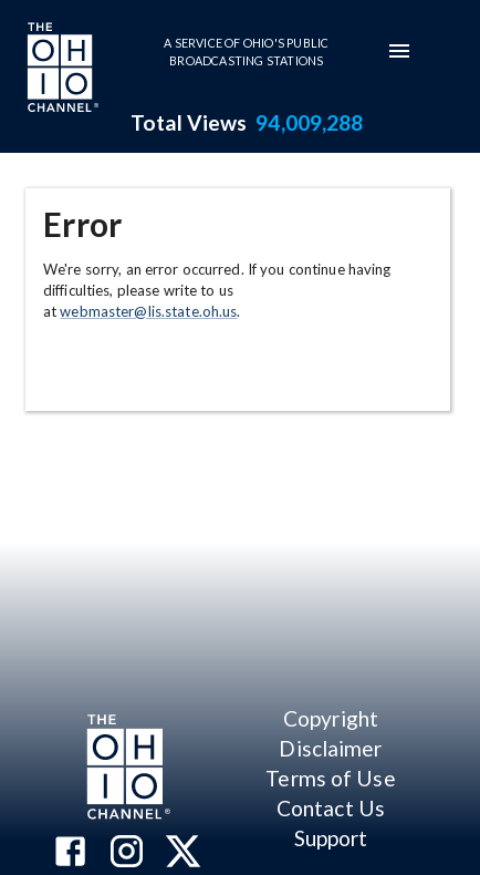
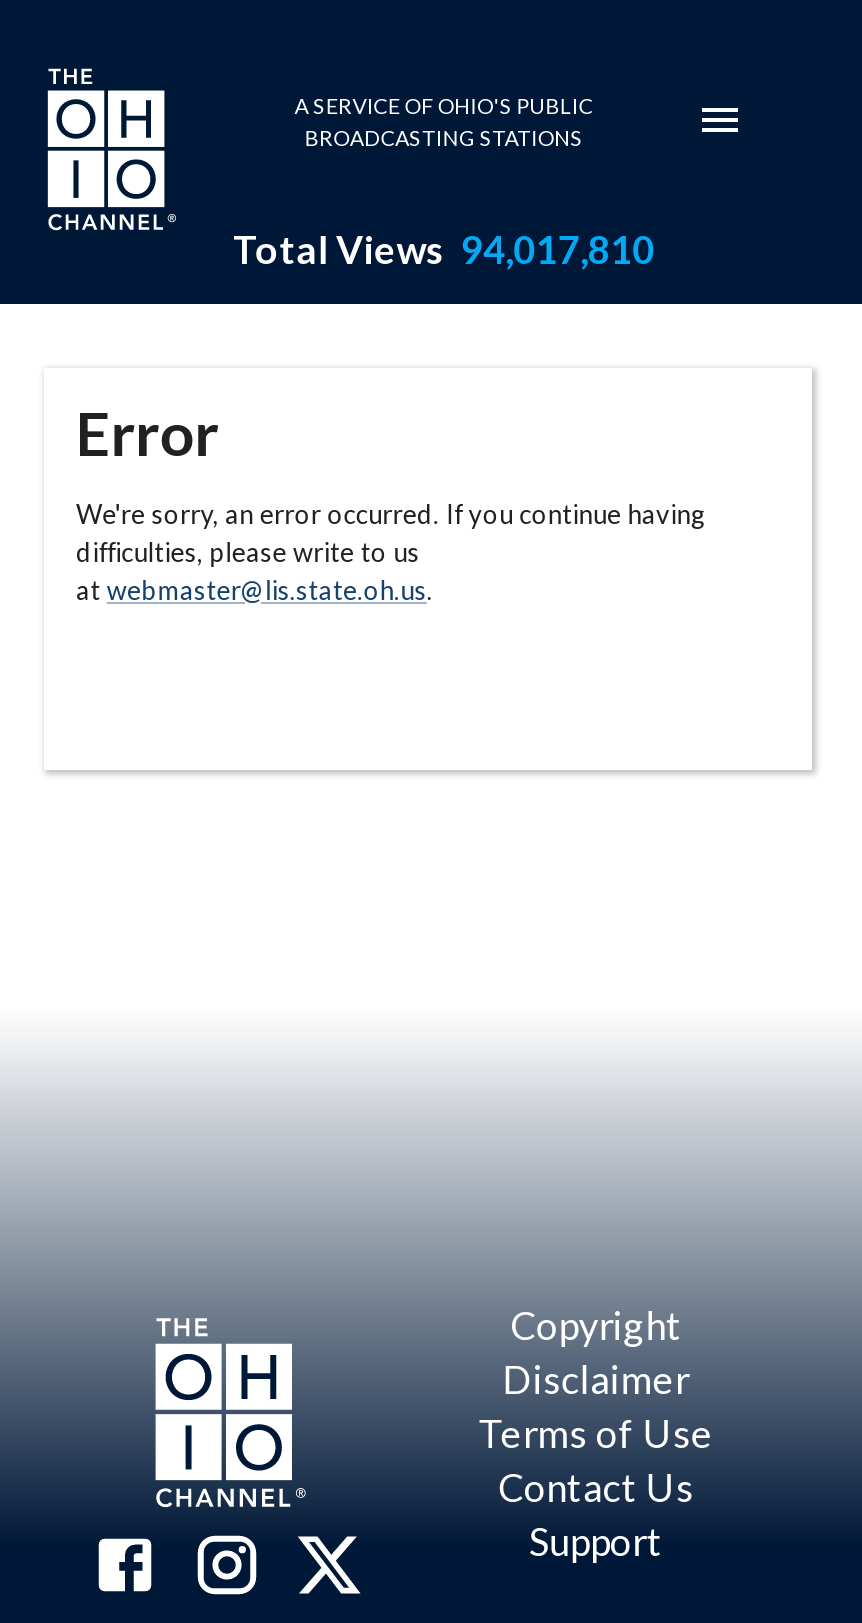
[130,110,363,135] Total Views 94,009,288 -> [233,226,654,272] Total Views 94,017,810

